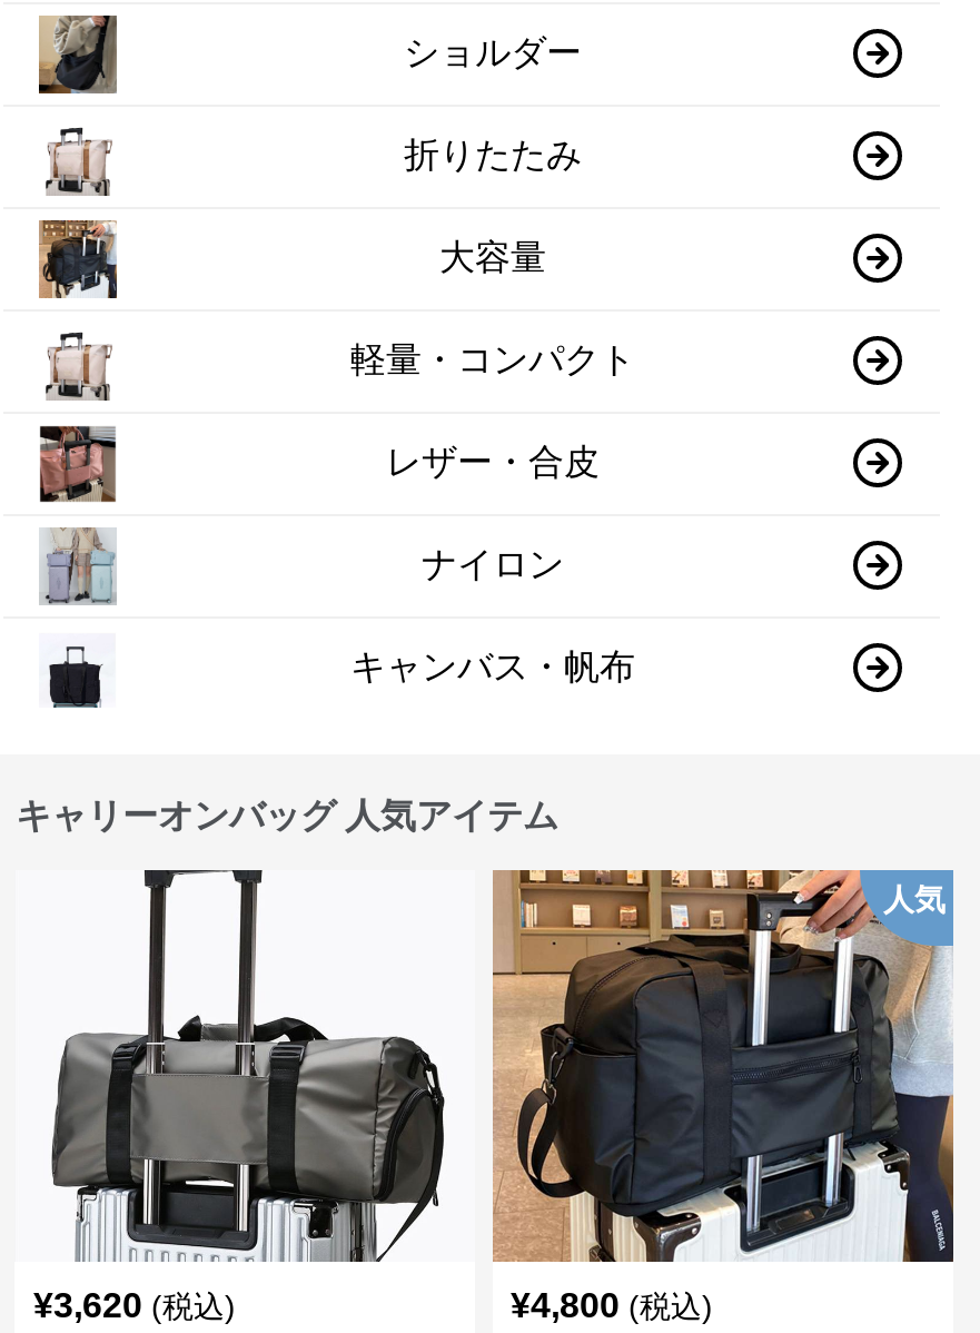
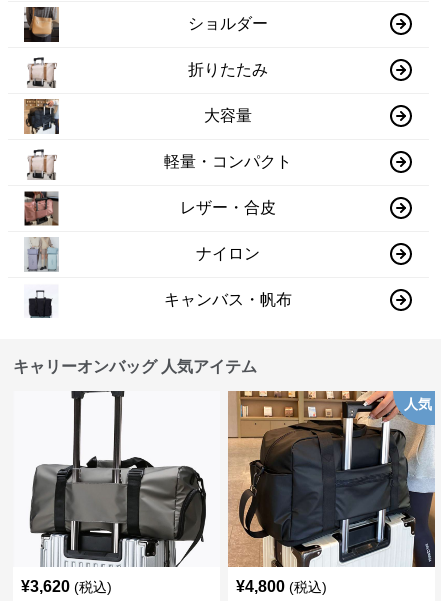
[37,13,117,96] [image] -> [23,6,60,43] [image]

